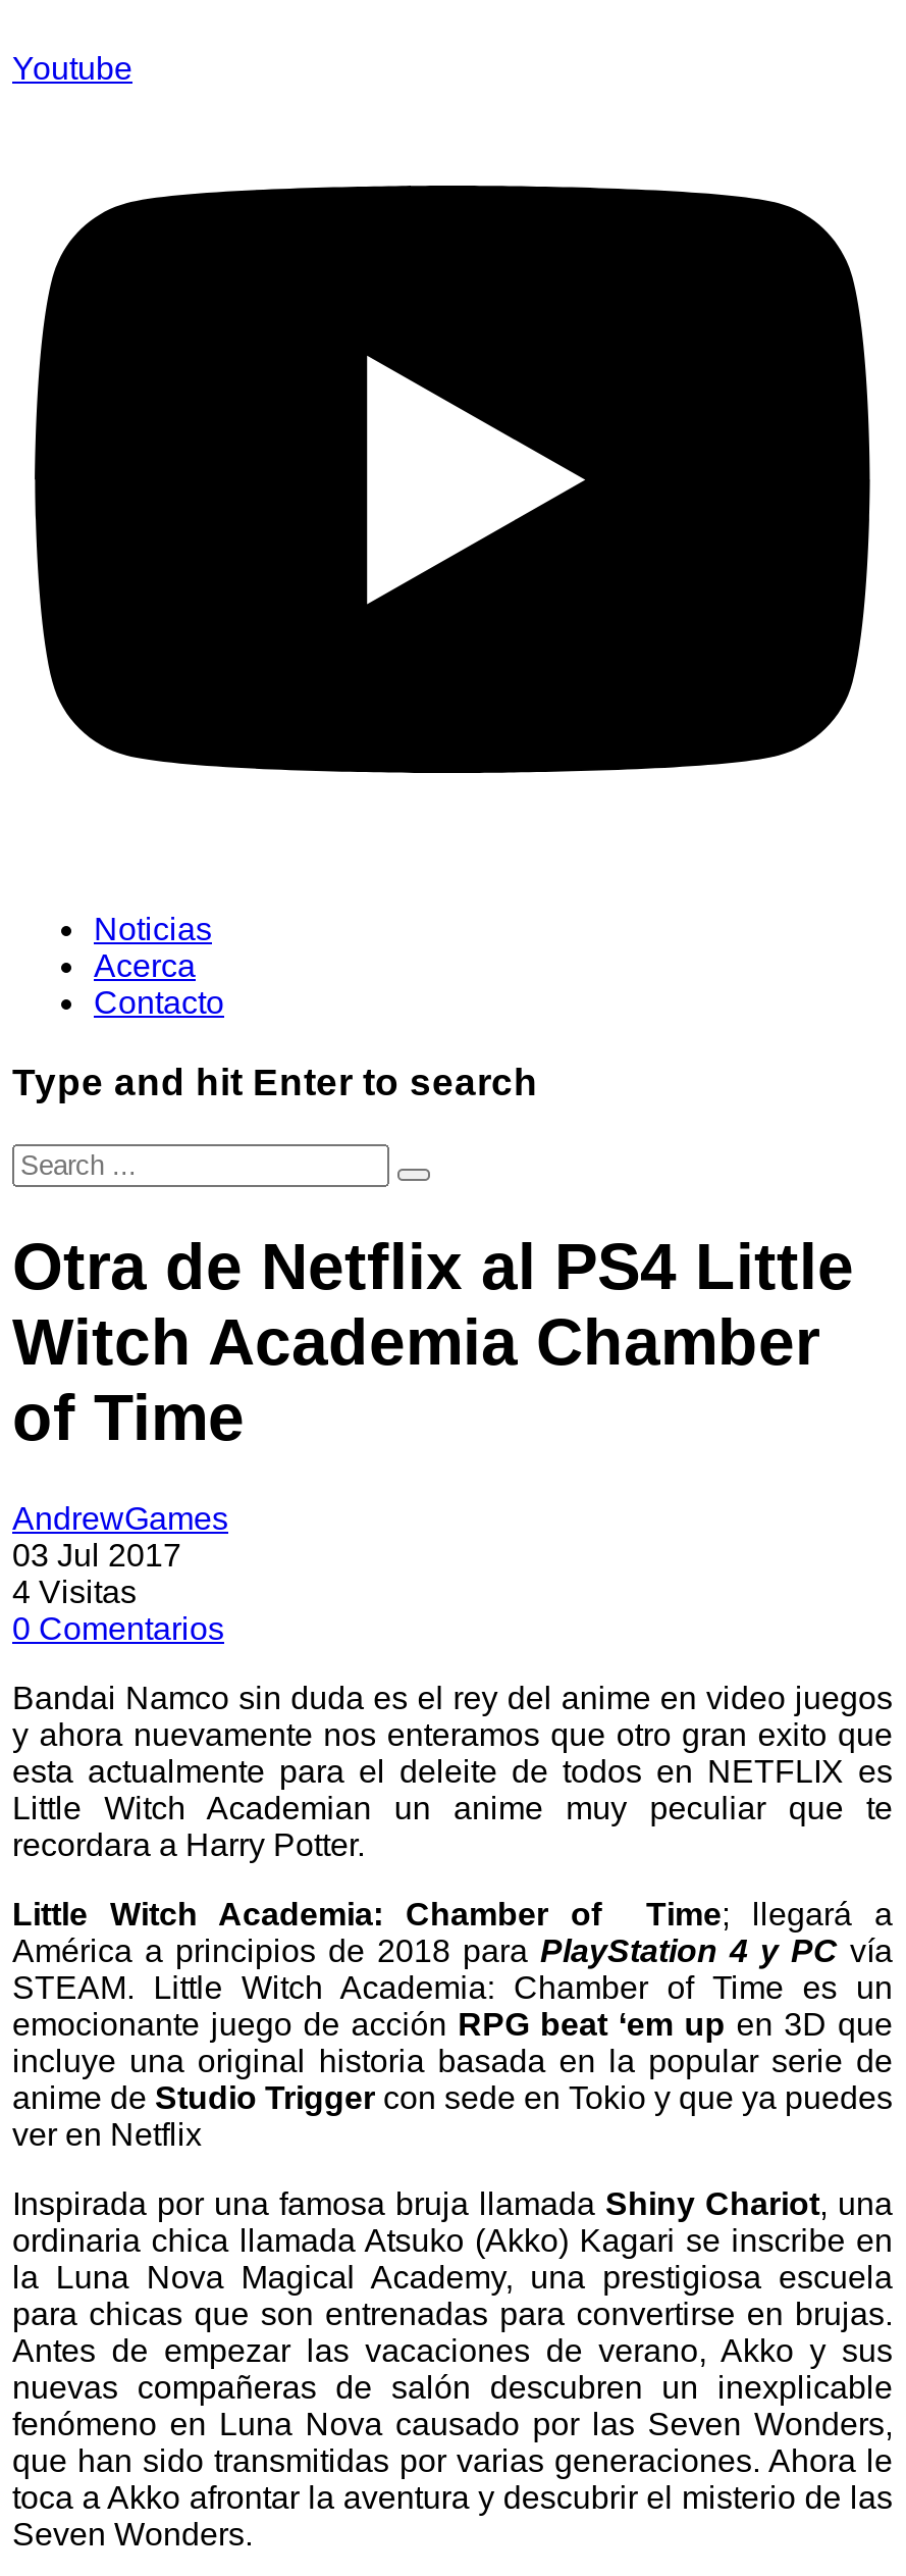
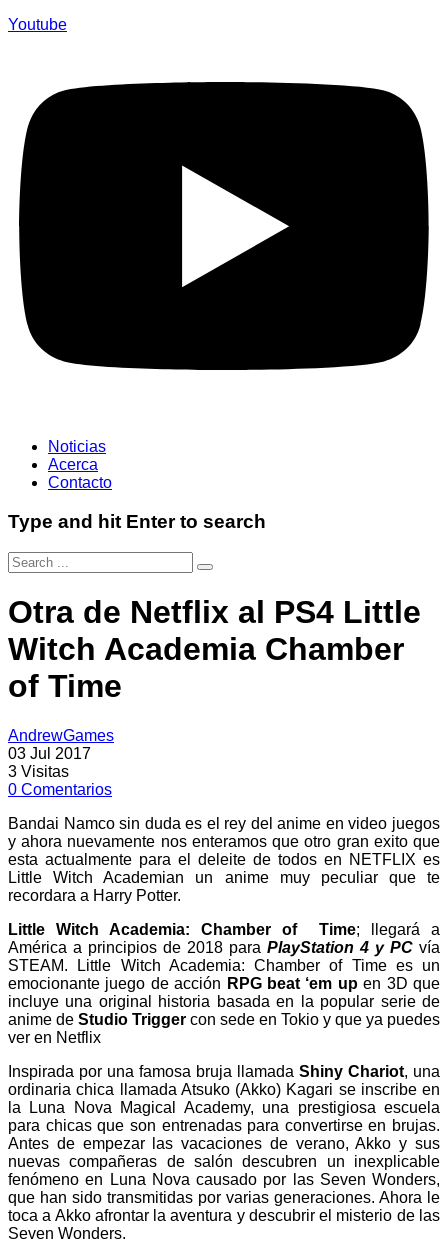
[12,1574,137,1609] 4 Visitas -> [8,763,69,780] 3 Visitas

